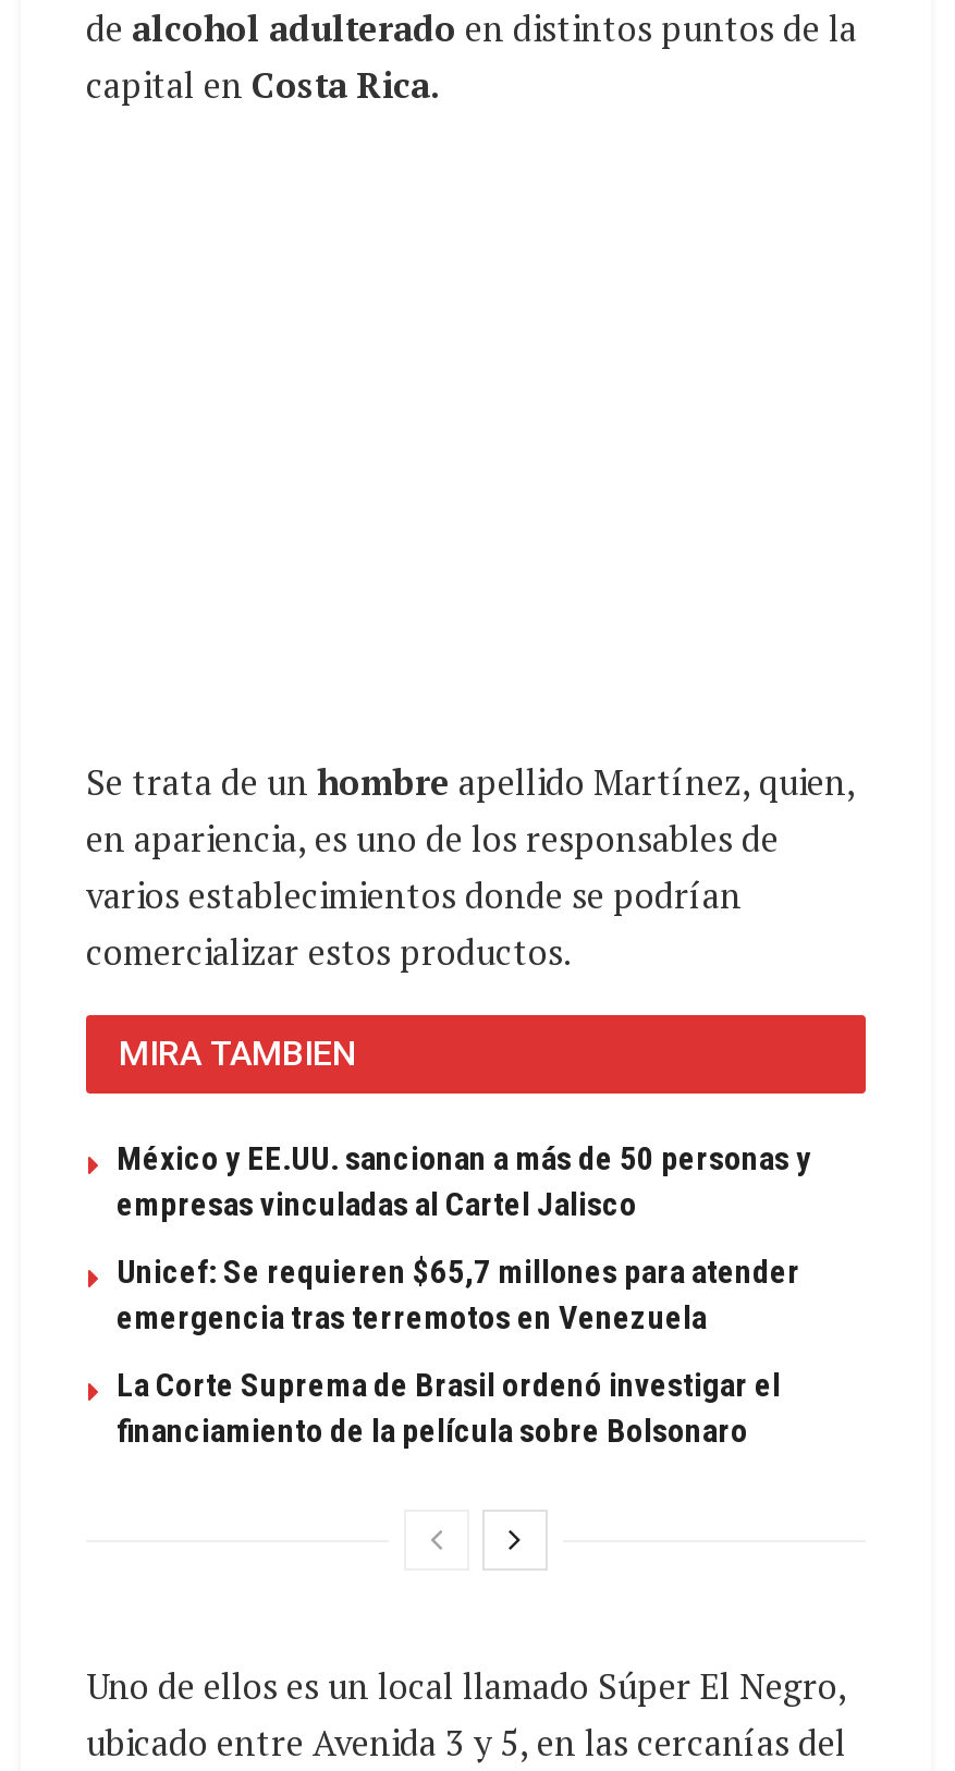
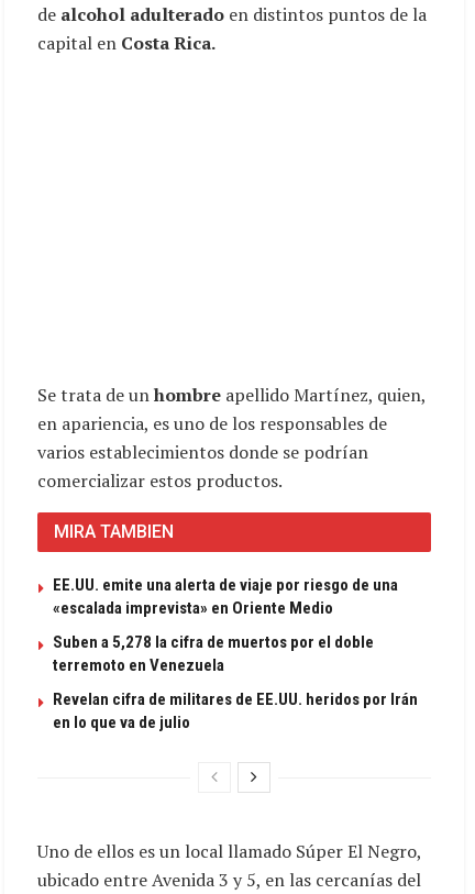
[117,1139,811,1224] México y EE.UU. sancionan a más de 50 personas y | empresas vinculadas al Cartel Jalisco -> [53,575,398,618] EE.UU. emite una alerta de viaje por riesgo de una | «escalada imprevista» en Oriente Medio
[117,1252,800,1337] Unicef: Se requieren $65,7 millones para atender | emergencia tras terremotos en Venezuela -> [53,632,374,675] Suben a 5,278 la cifra de muertos por el doble | terremoto en Venezuela
[117,1365,781,1450] La Corte Suprema de Brasil ordenó investigar el | financiamiento de la película sobre Bolsonaro -> [53,689,418,732] Revelan cifra de militares de EE.UU. heridos por Irán | en lo que va de julio

